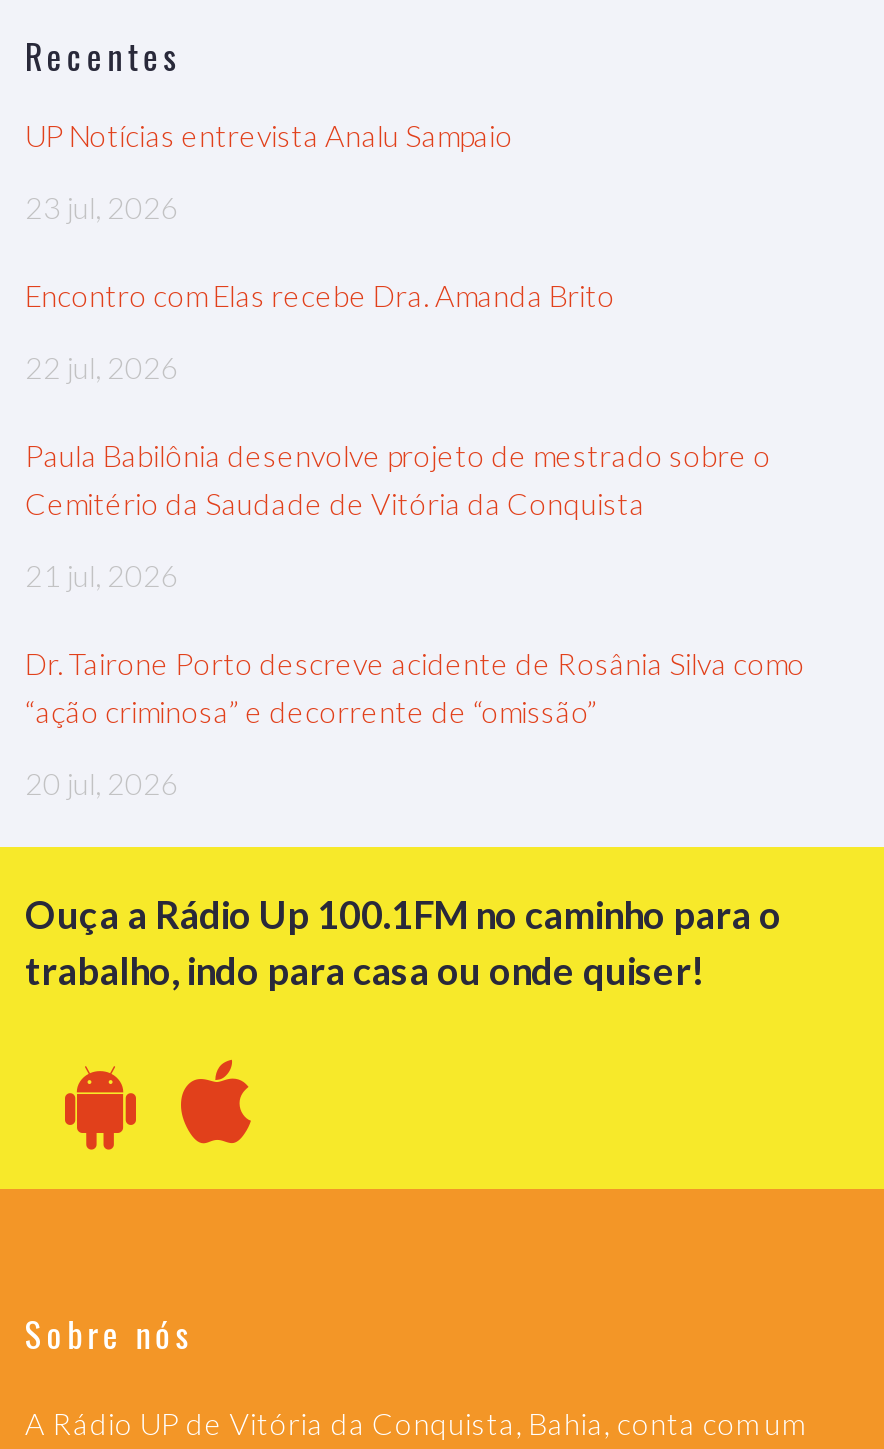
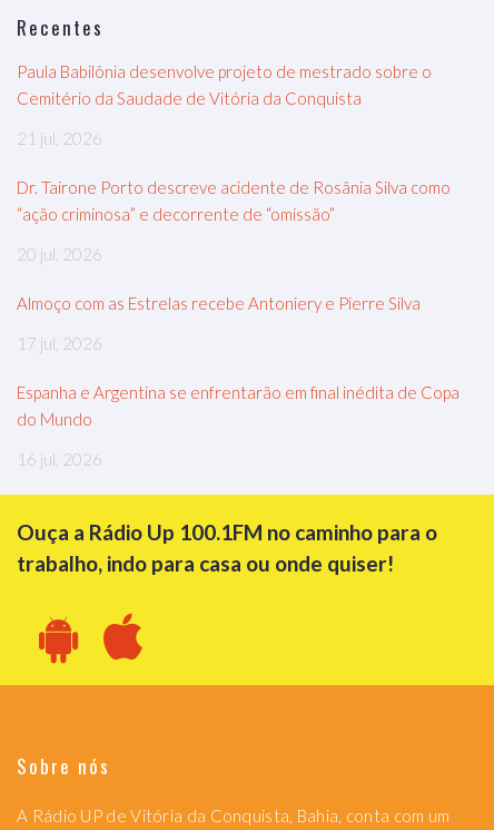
[25,116,615,384] UP Notícias entrevista Analu Sampaio | 23 jul, 2026 | Encontro com Elas recebe Dra. Amanda Brito | 22 jul, 2026 -> none
moved [25,436,805,800] -> [17,61,451,264]: Paula Babilônia desenvolve projeto de mestrado sobre o | Cemitério da Saudade de Vitória da Conquista | 21 jul, 2026 | Dr. Tairone Porto descreve acidente de Rosânia Silva como | “ação criminosa” e decorrente de “omissão” | 20 jul, 2026
none -> [17,293,460,469] Almoço com as Estrelas recebe Antoniery e Pierre Silva | 17 jul, 2026 | Espanha e Argentina se enfrentarão em final inédita de Copa | do Mundo | 16 jul, 2026

